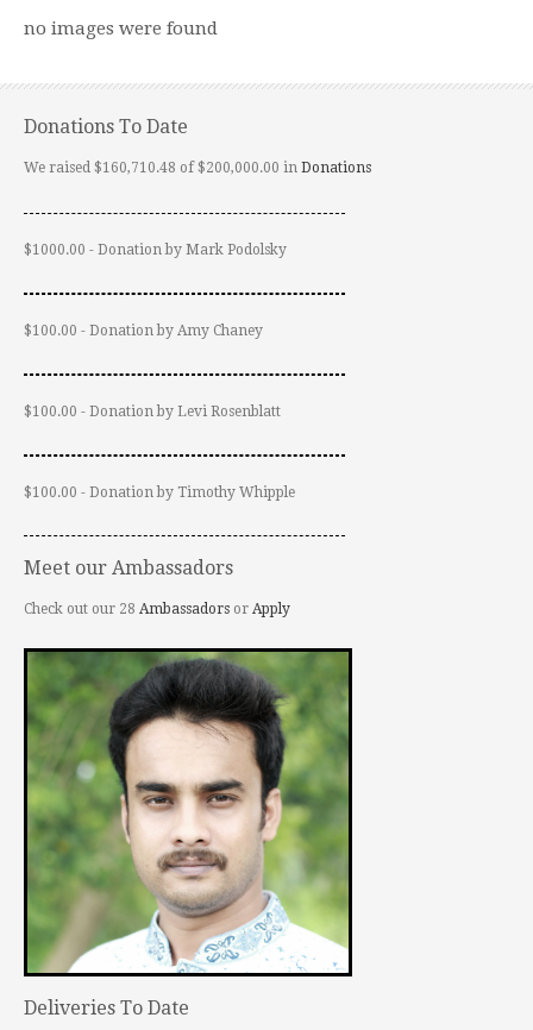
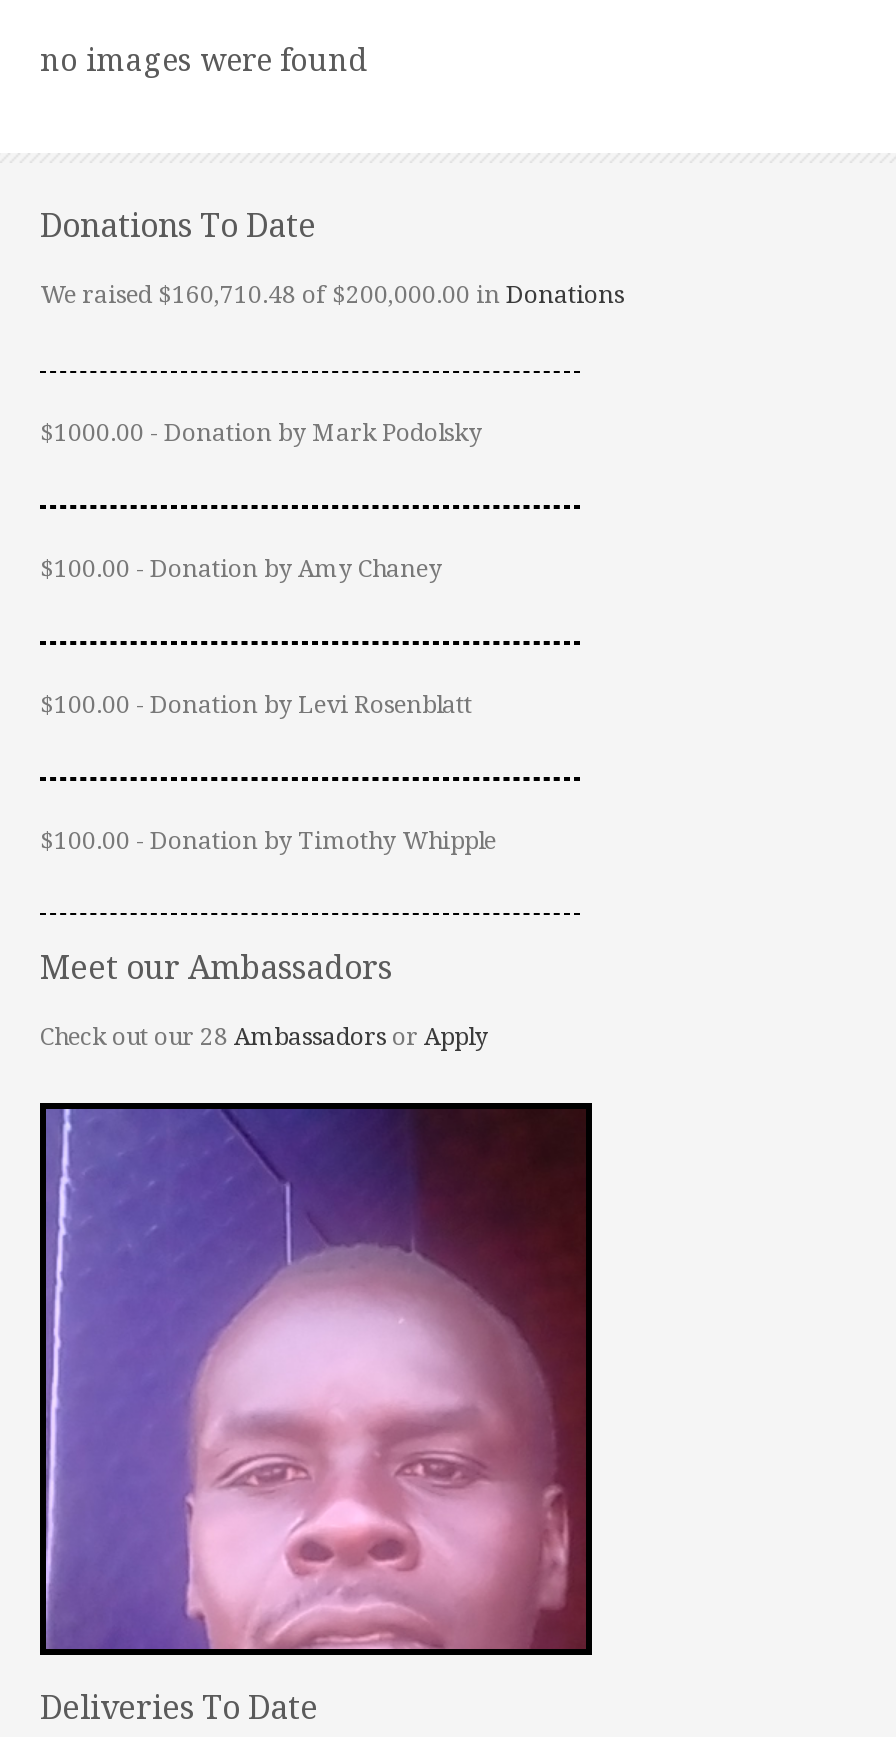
[26,651,350,974] [image] -> [44,1107,586,1651] [image]

